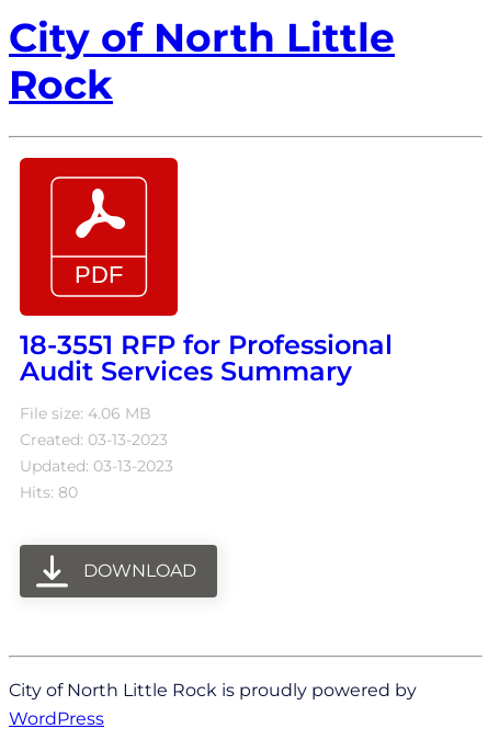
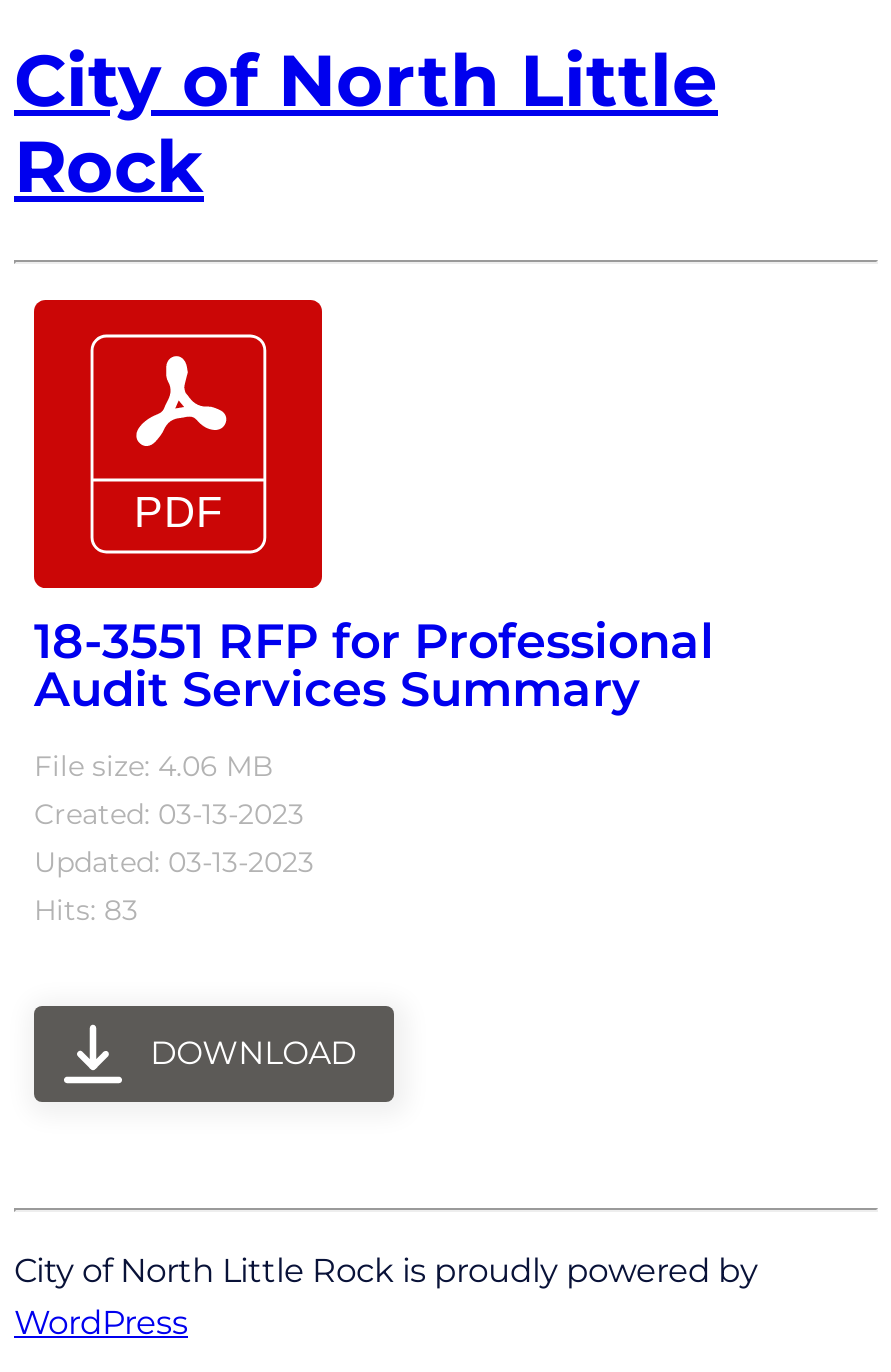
[20,482,78,502] Hits: 80 -> [34,891,138,927] Hits: 83

